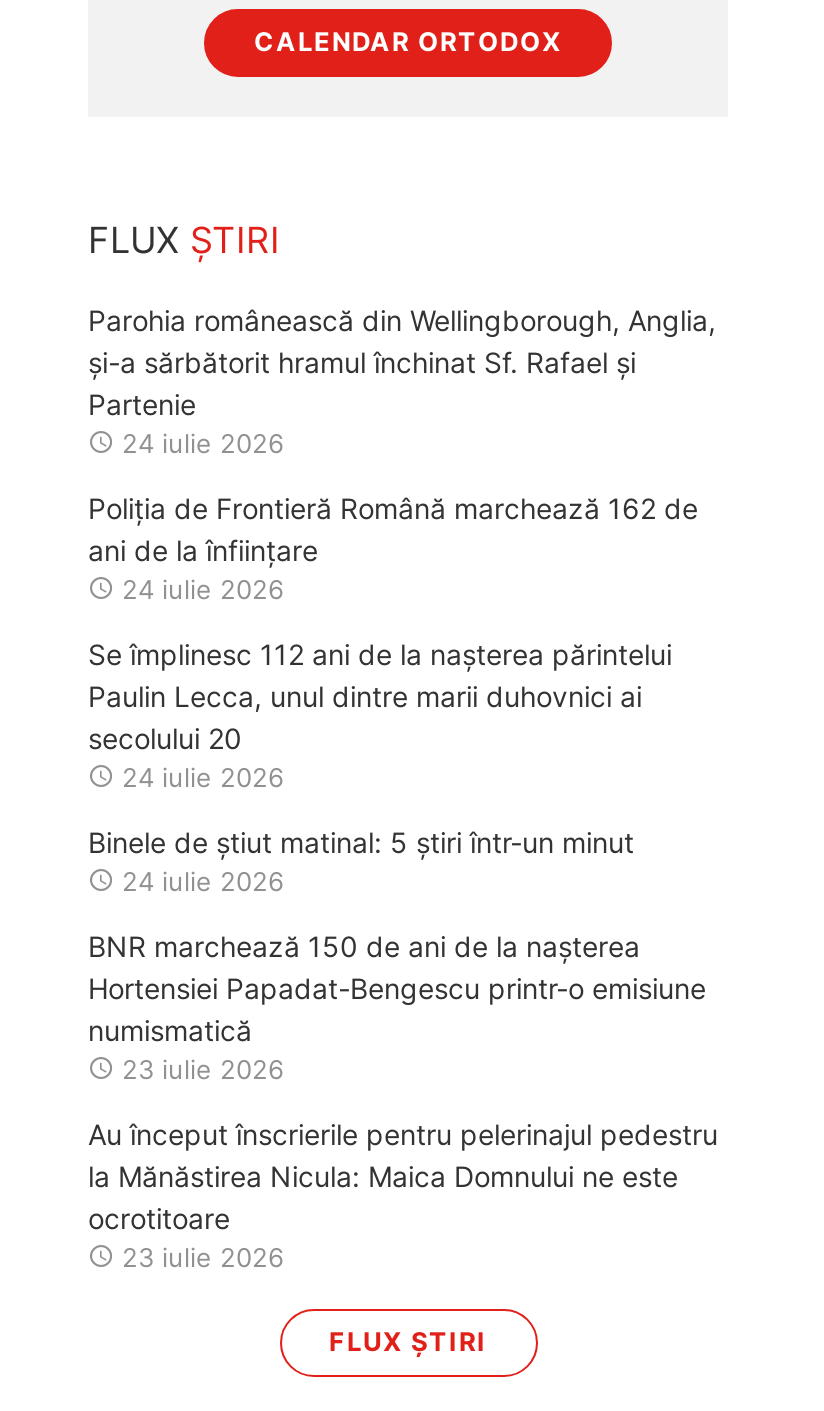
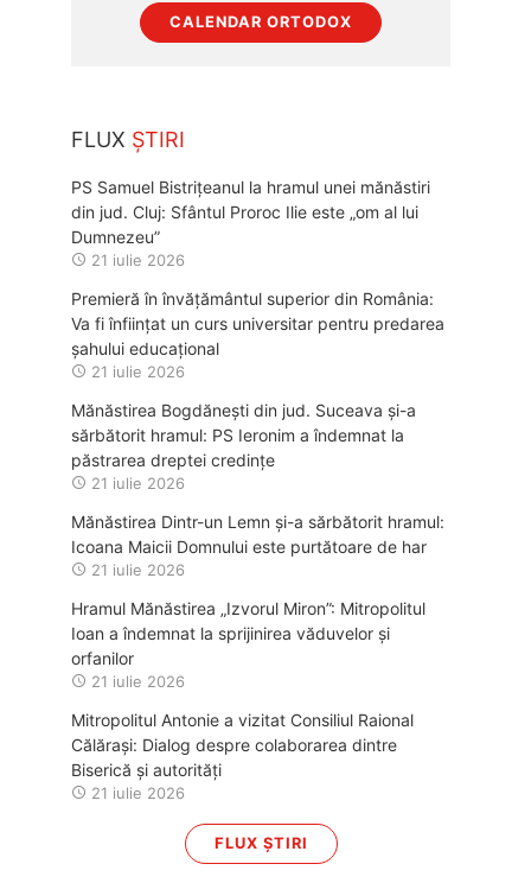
[88,304,716,460] Parohia românească din Wellingborough, Anglia, | și-a sărbătorit hramul închinat Sf. Rafael și | Partenie | 24 iulie 2026 -> [71,177,430,270] PS Samuel Bistrițeanul la hramul unei mănăstiri | din jud. Cluj: Sfântul Proroc Ilie este „om al lui | Dumnezeu” | 21 iulie 2026
[88,492,698,606] Poliția de Frontieră Română marchează 162 de | ani de la înființare | 24 iulie 2026 -> [71,289,444,382] Premieră în învățământul superior din România: | Va fi înființat un curs universitar pentru predarea | șahului educațional | 21 iulie 2026
[88,638,672,794] Se împlinesc 112 ani de la nașterea părintelui | Paulin Lecca, unul dintre marii duhovnici ai | secolului 20 | 24 iulie 2026 -> [71,401,416,493] Mănăstirea Bogdănești din jud. Suceava și-a | sărbătorit hramul: PS Ieronim a îndemnat la | păstrarea dreptei credințe | 21 iulie 2026
[88,826,634,898] Binele de știut matinal: 5 știri într-un minut | 24 iulie 2026 -> [71,512,444,580] Mănăstirea Dintr-un Lemn și-a sărbătorit hramul: | Icoana Maicii Domnului este purtătoare de har | 21 iulie 2026
[88,930,706,1086] BNR marchează 150 de ani de la nașterea | Hortensiei Papadat-Bengescu printr-o emisiune | numismatică | 23 iulie 2026 -> [71,599,425,691] Hramul Mănăstirea „Izvorul Miron”: Mitropolitul | Ioan a îndemnat la sprijinirea văduvelor și | orfanilor | 21 iulie 2026
[88,1118,718,1274] Au început înscrierile pentru pelerinajul pedestru | la Mănăstirea Nicula: Maica Domnului ne este | ocrotitoare | 23 iulie 2026 -> [71,710,414,803] Mitropolitul Antonie a vizitat Consiliul Raional | Călărași: Dialog despre colaborarea dintre | Biserică și autorități | 21 iulie 2026

